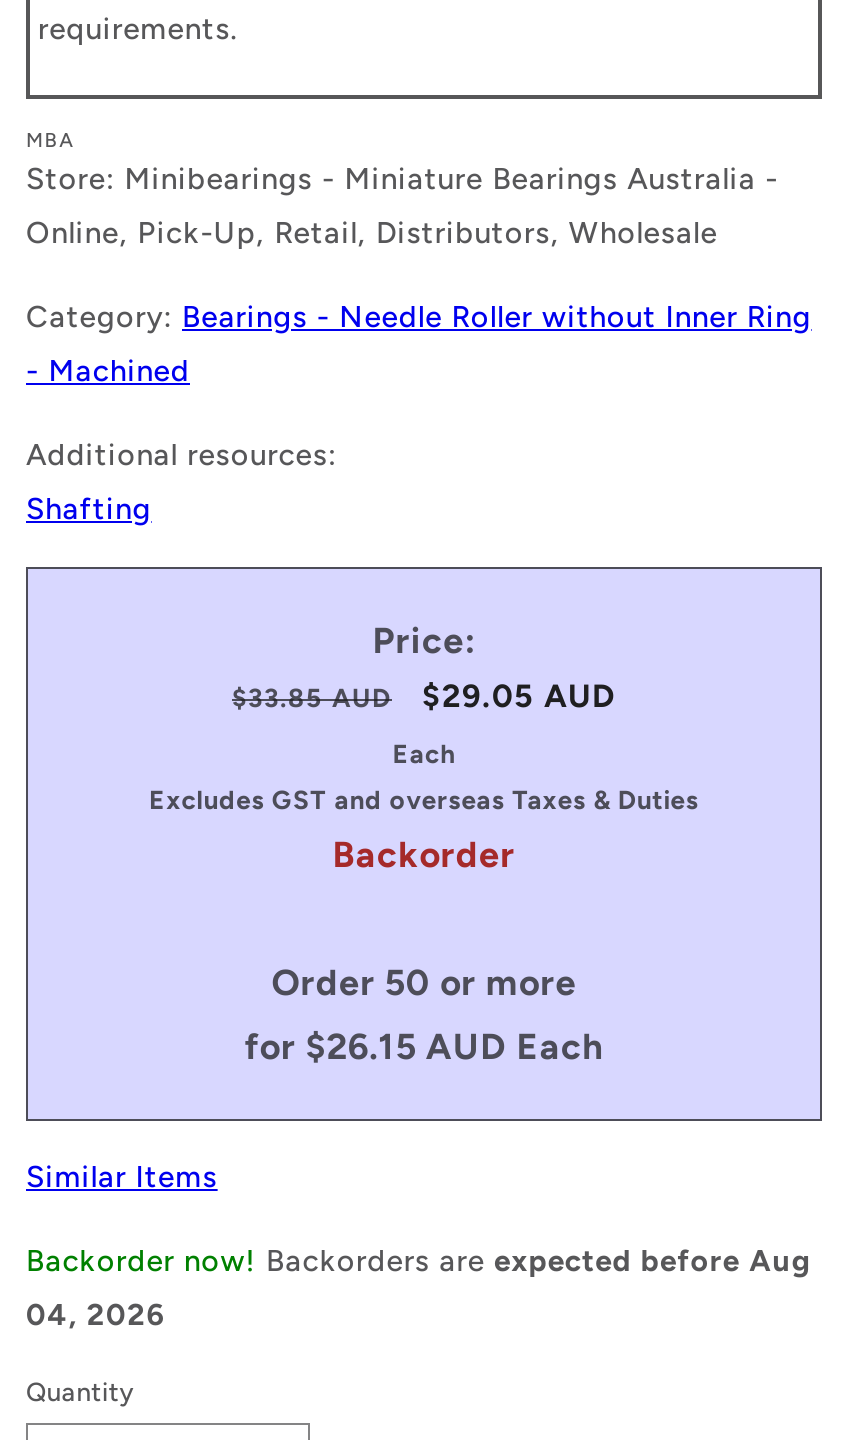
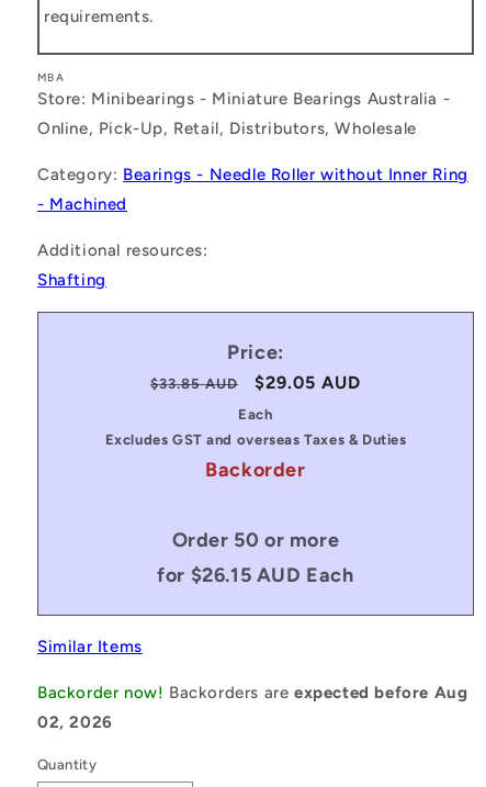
[26,1296,166,1332] 04, 2026 -> [37,712,113,732] 02, 2026

